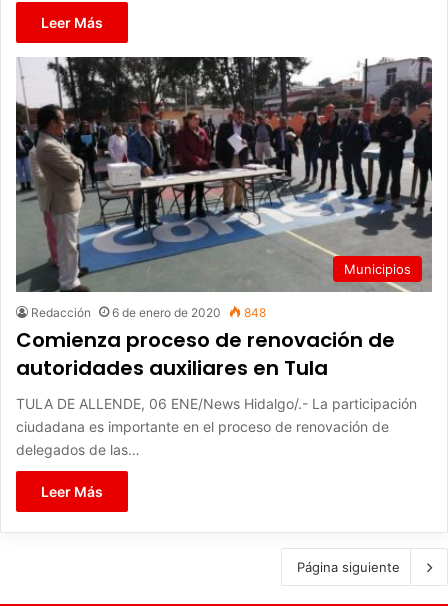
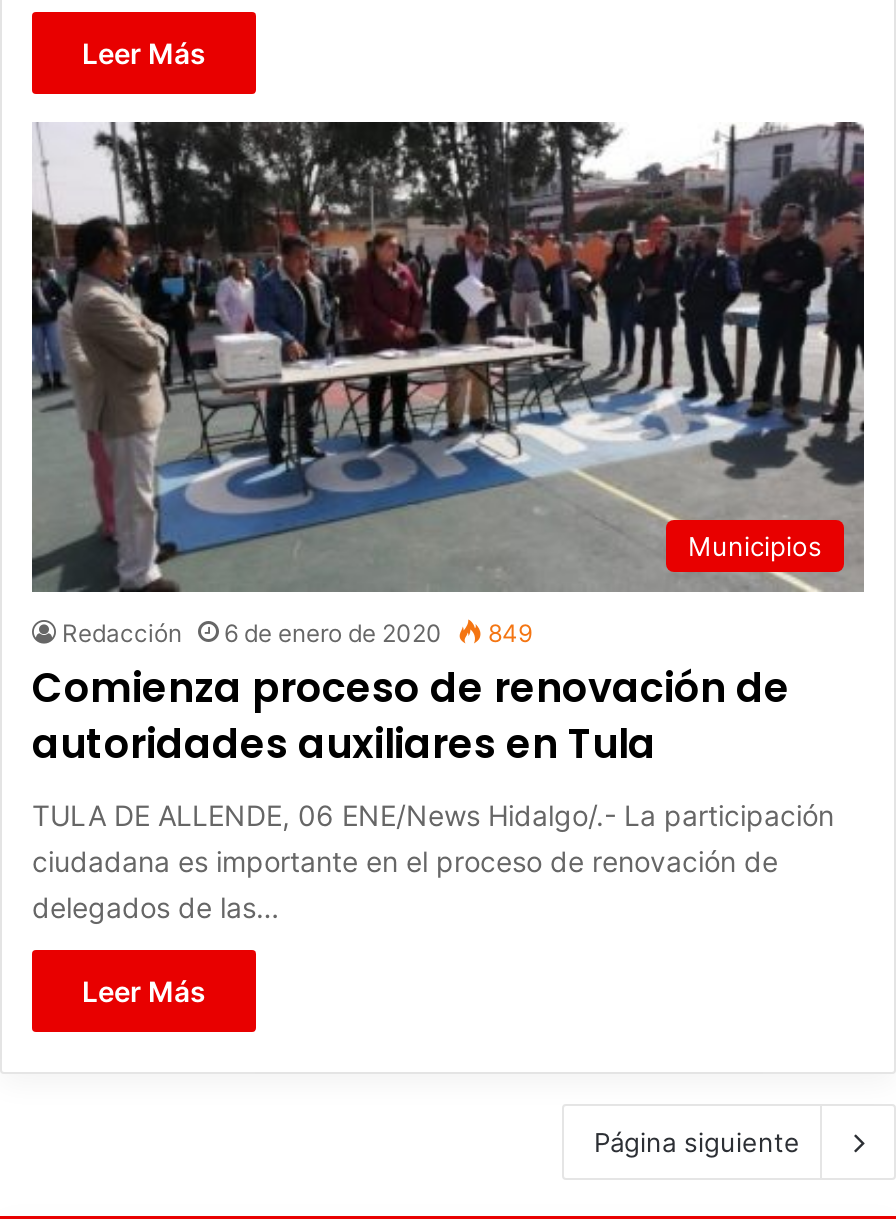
[31,305,266,320] Redacción 6 de enero de 2020 848 -> [62,617,532,647] Redacción 6 de enero de 2020 849

